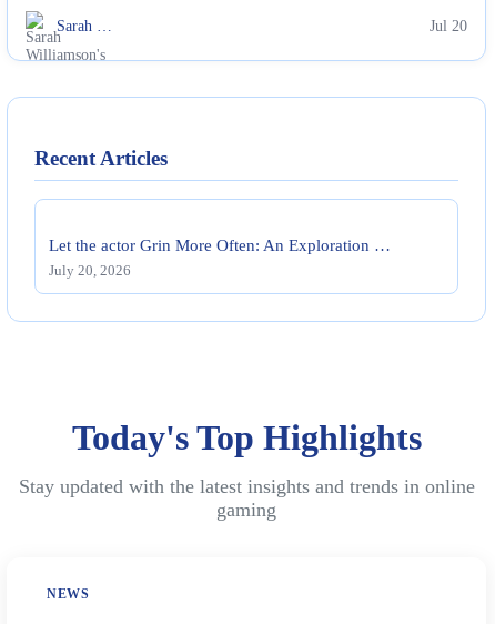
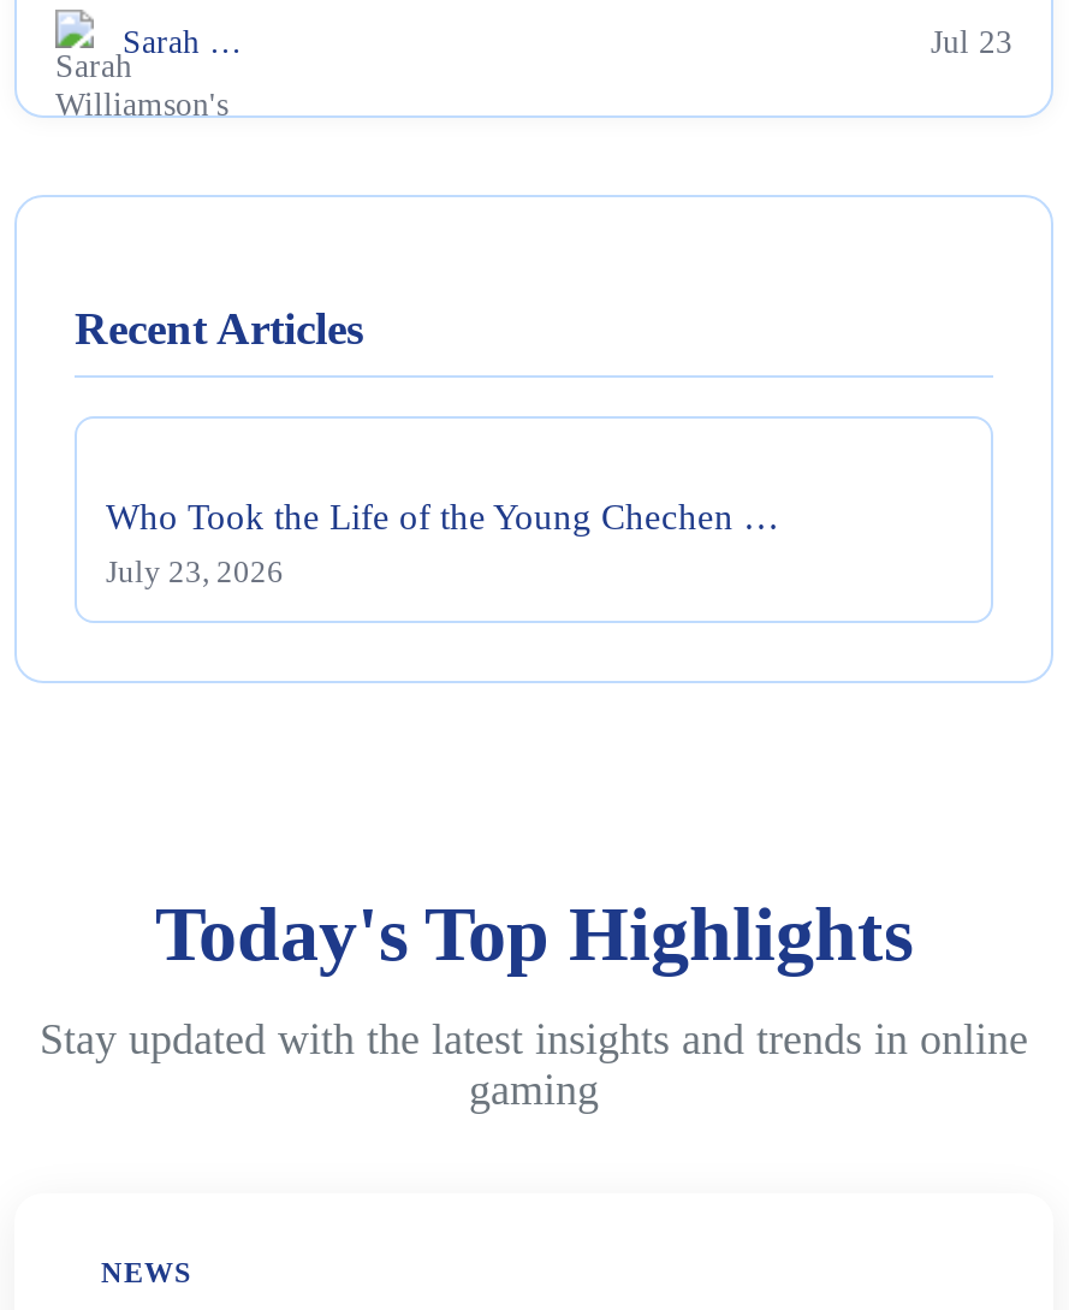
[430,18,467,35] Jul 20 -> [931,25,1012,61] Jul 23
[49,235,391,254] Let the actor Grin More Often: An Exploration … -> [106,495,779,536] Who Took the Life of the Young Chechen …
[49,263,131,279] July 20, 2026 -> [106,556,284,589] July 23, 2026

